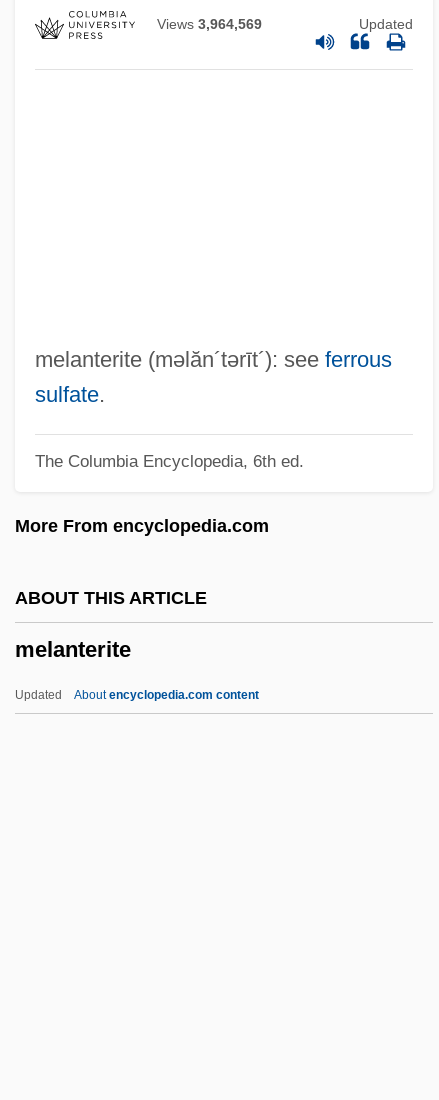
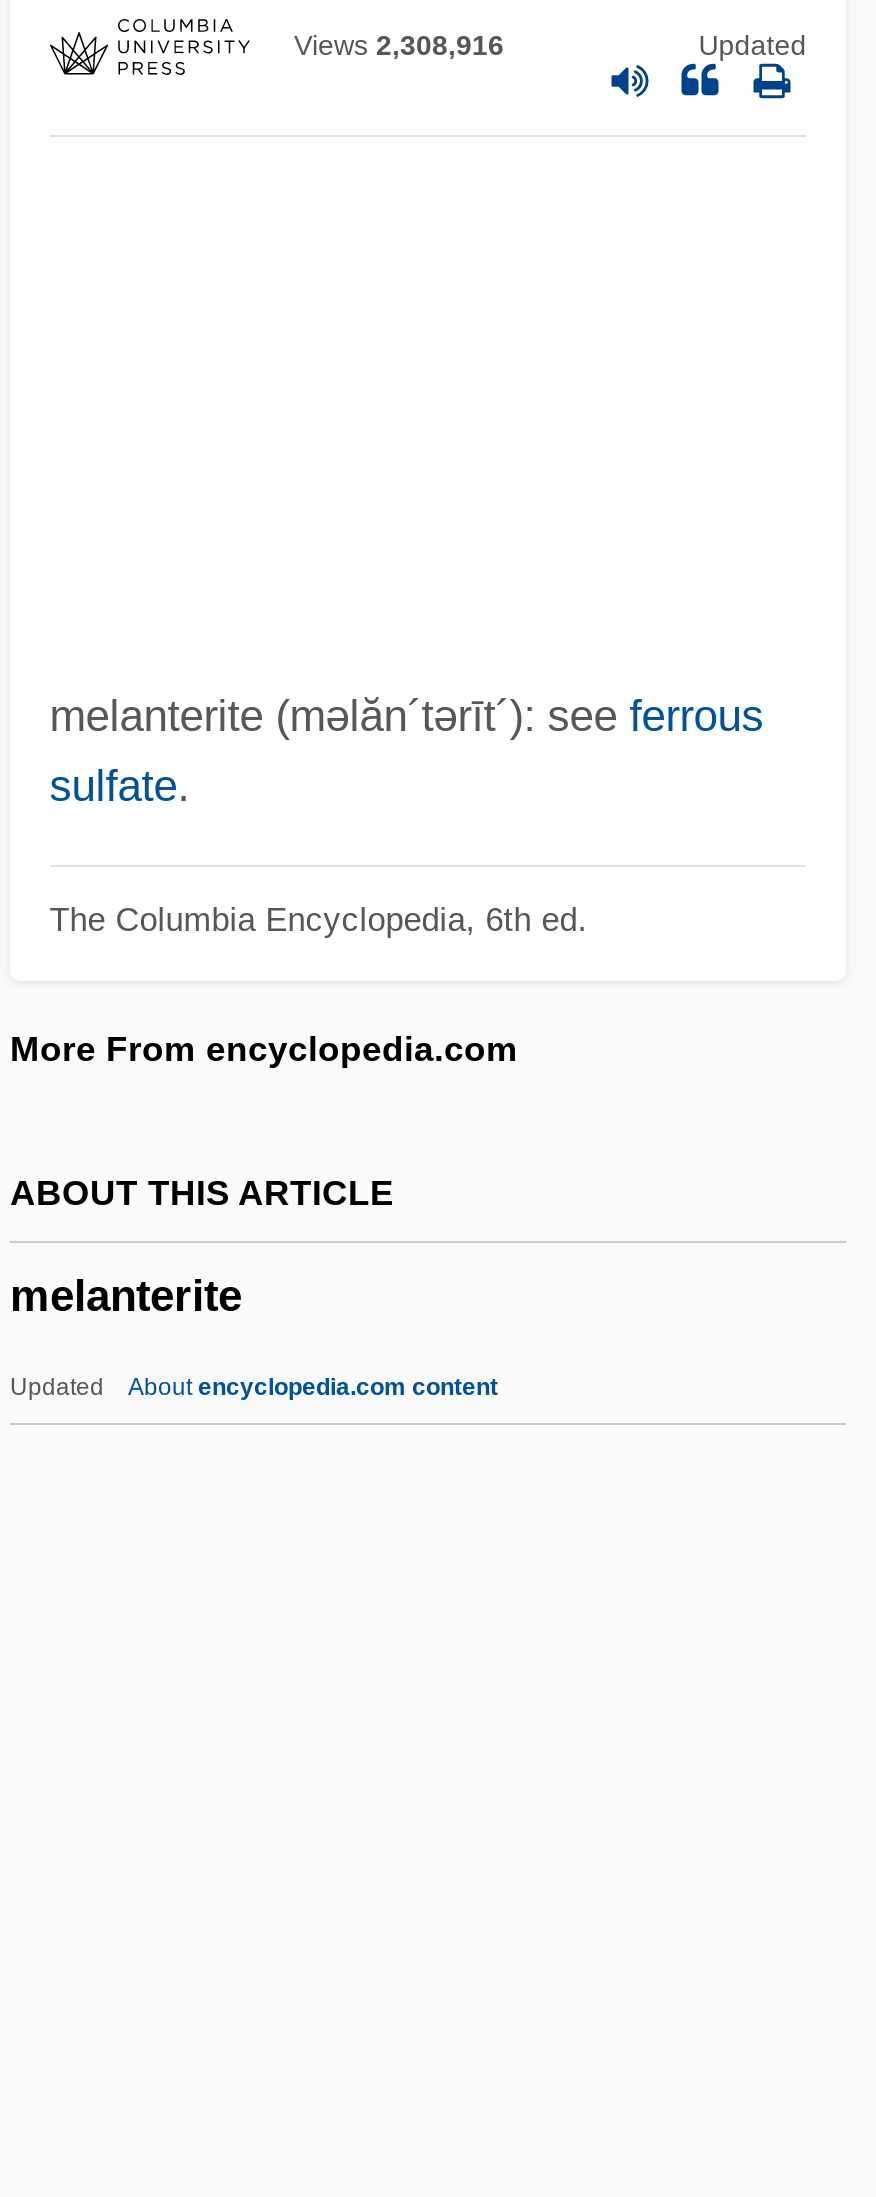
[157,16,262,32] Views 3,964,569 -> [294,30,504,62] Views 2,308,916

